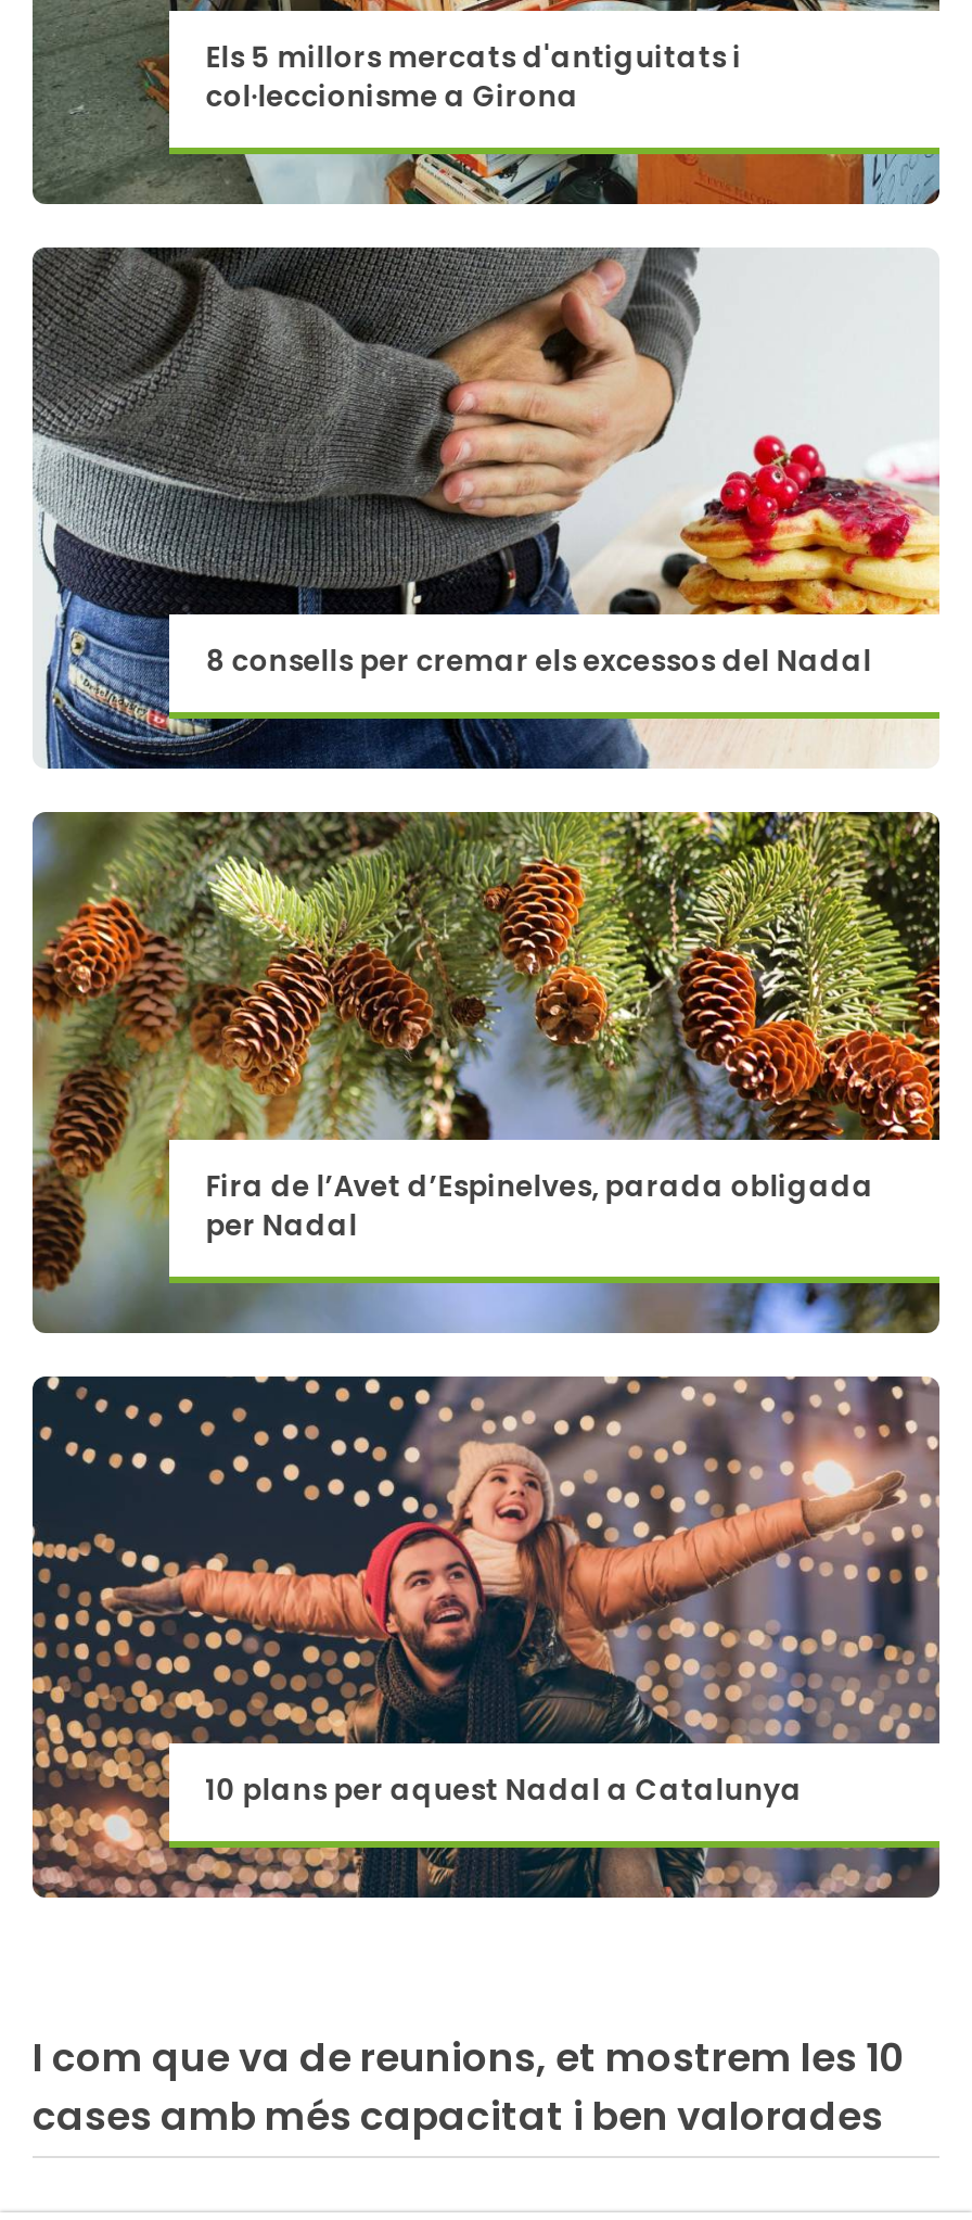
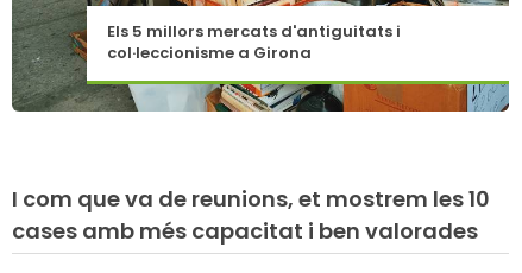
[33,245,942,771] [image] | 8 consells per cremar els excessos del Nadal -> none
[33,810,942,1335] [image] | Fira de l’Avet d’Espinelves, parada obligada | per Nadal -> none
[30,1374,942,1900] [image] | 10 plans per aquest Nadal a Catalunya -> none

